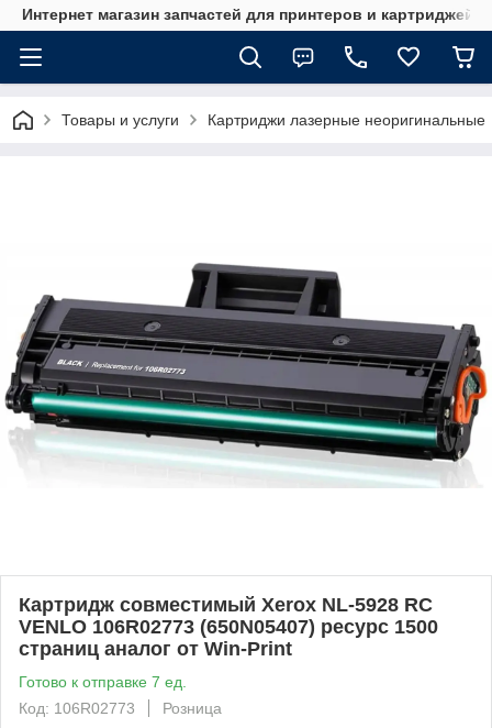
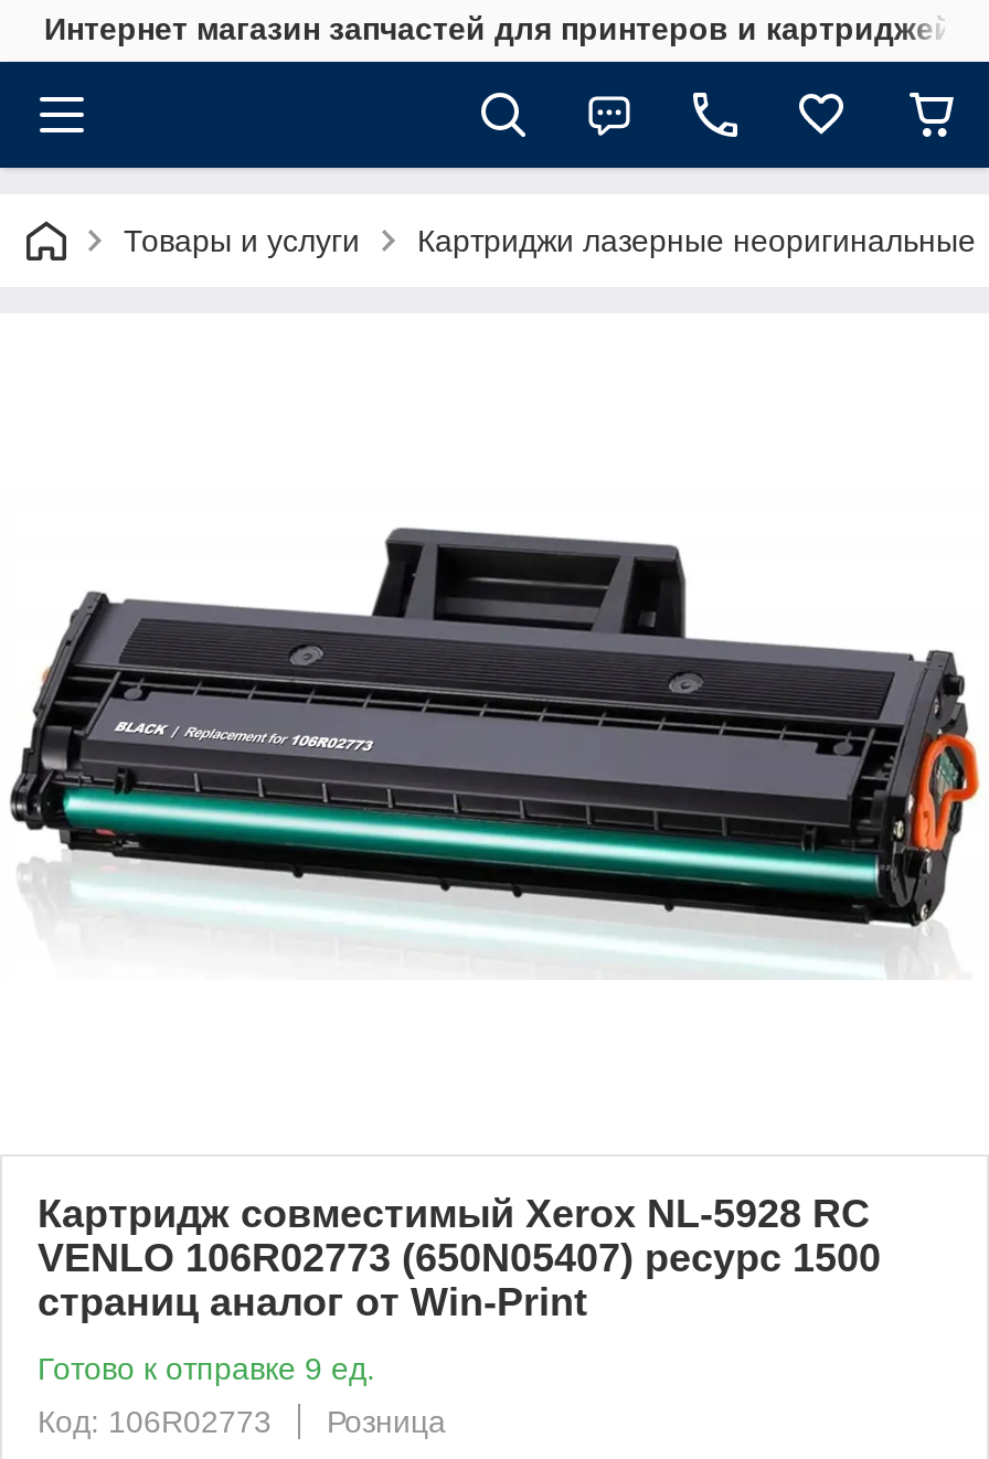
[19,673,187,690] Готово к отправке 7 ед. -> [38,1350,375,1386] Готово к отправке 9 ед.

